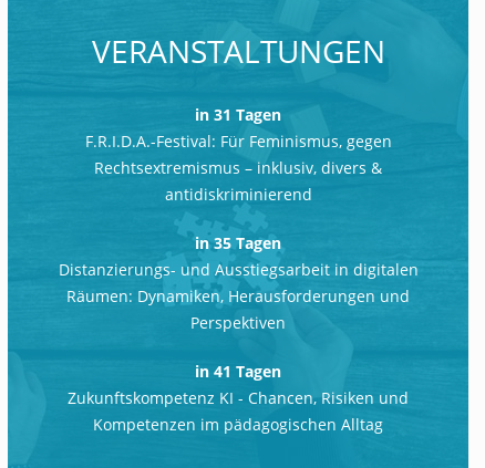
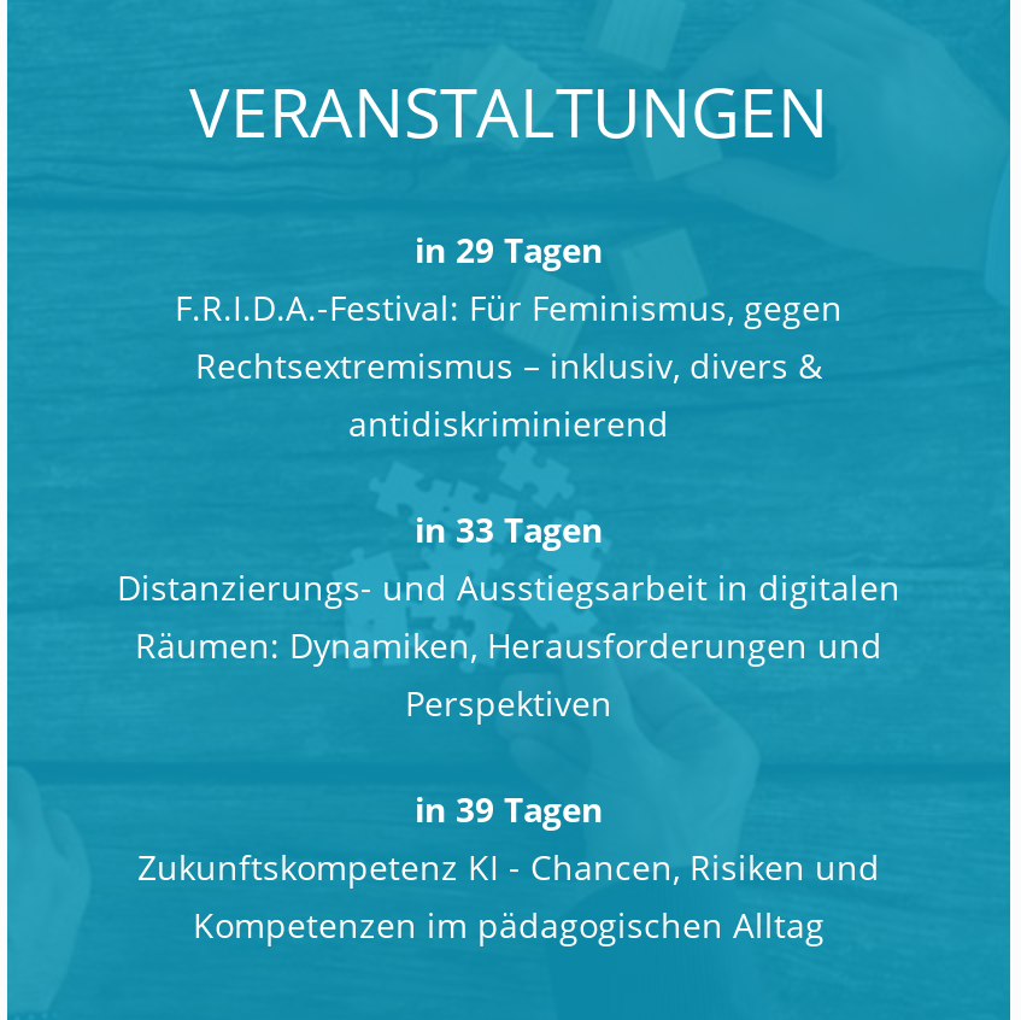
[195,104,281,125] in 31 Tagen -> [415,227,603,272] in 29 Tagen
[195,232,281,253] in 35 Tagen -> [415,506,603,552] in 33 Tagen
[195,361,281,382] in 41 Tagen -> [415,786,603,832] in 39 Tagen

